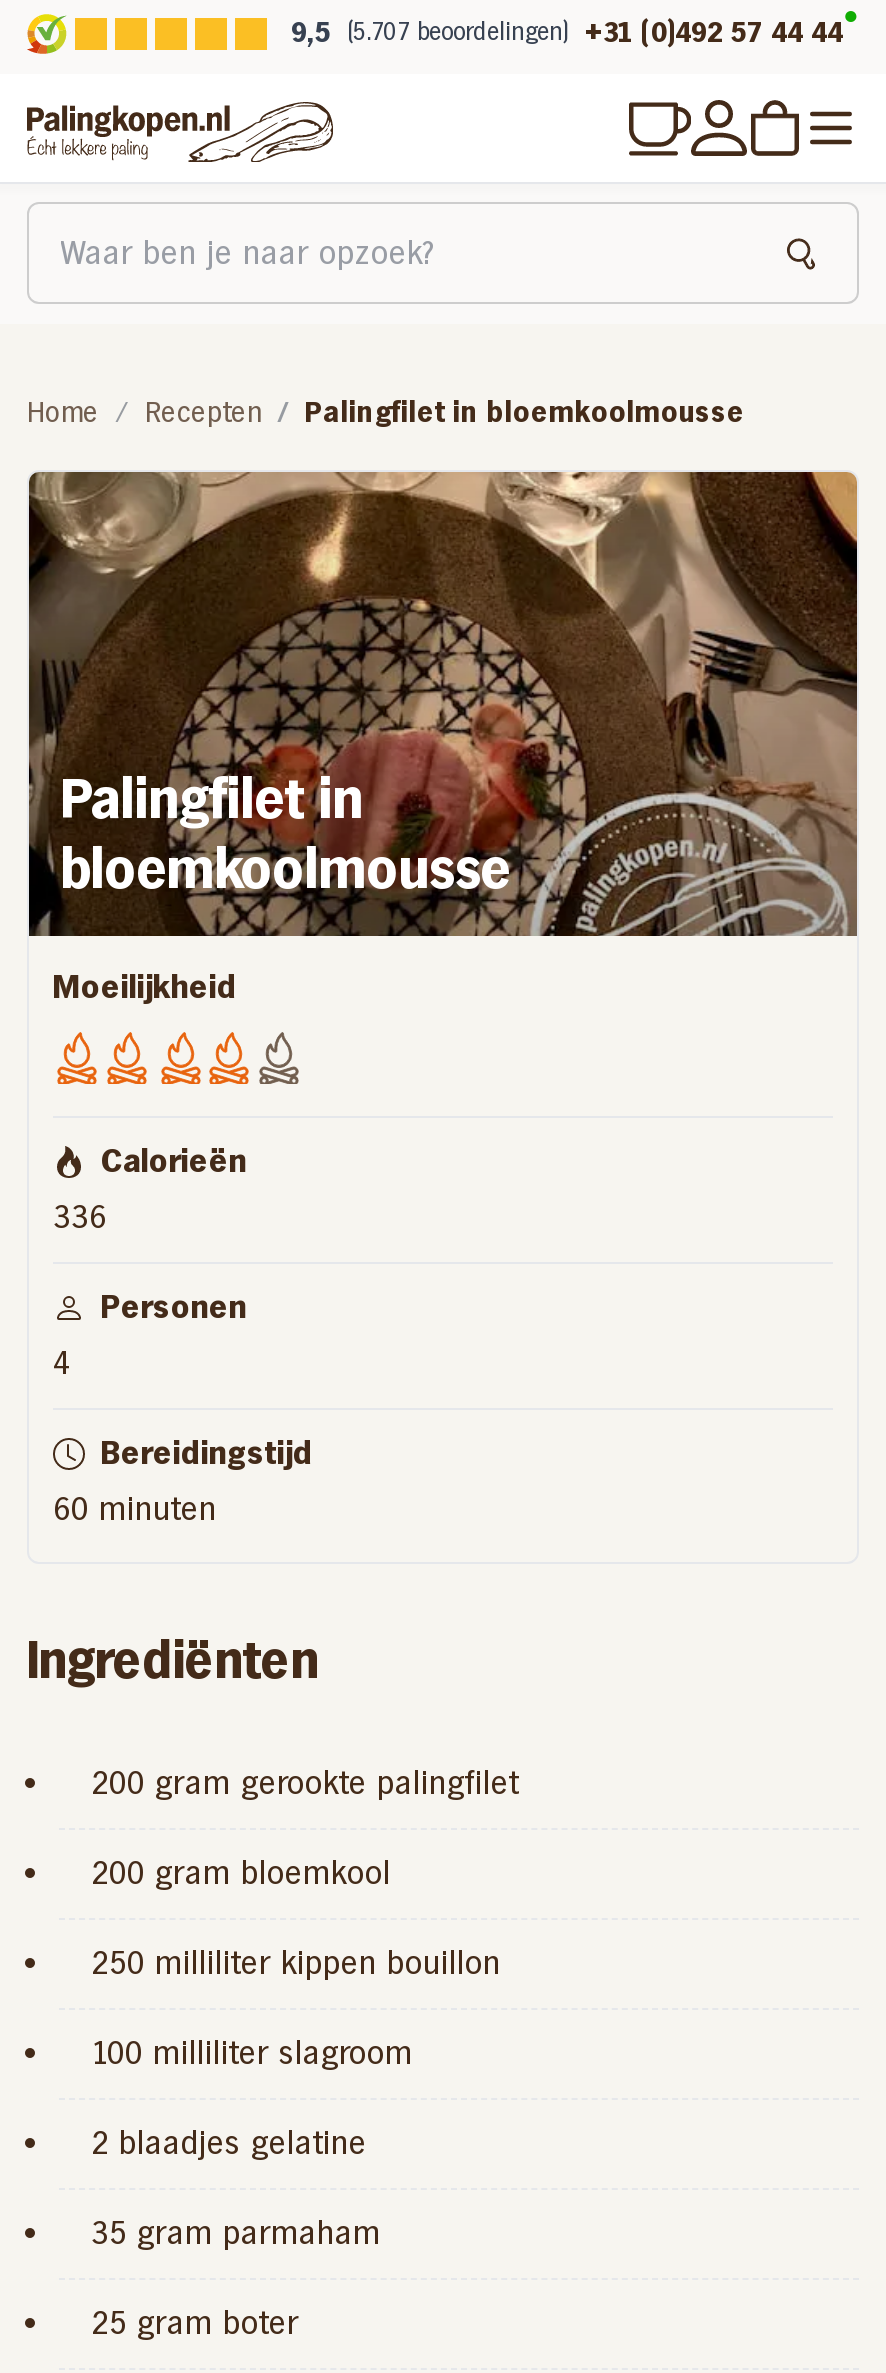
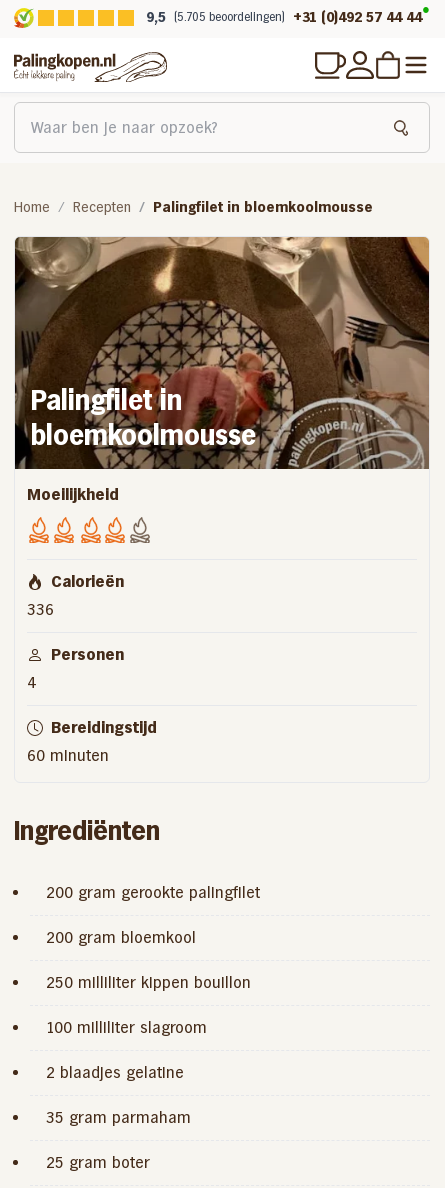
[291,16,843,48] 9,5 (5.707 beoordelingen) +31 (0)492 57 44 44 -> [146,9,422,25] 9,5 (5.705 beoordelingen) +31 (0)492 57 44 44

